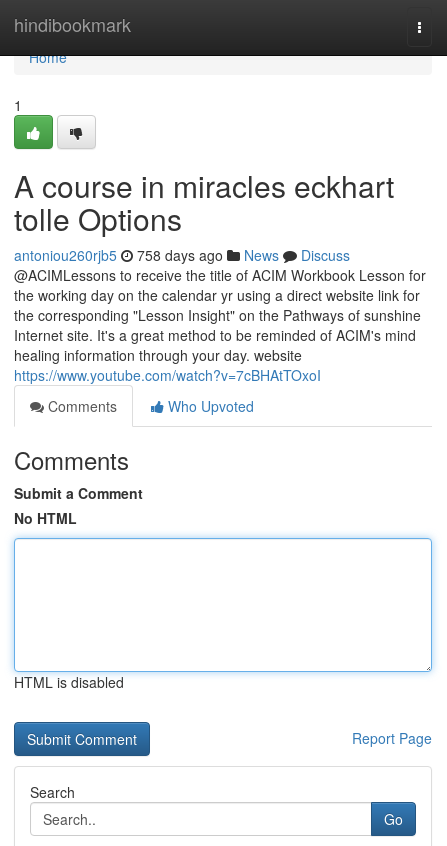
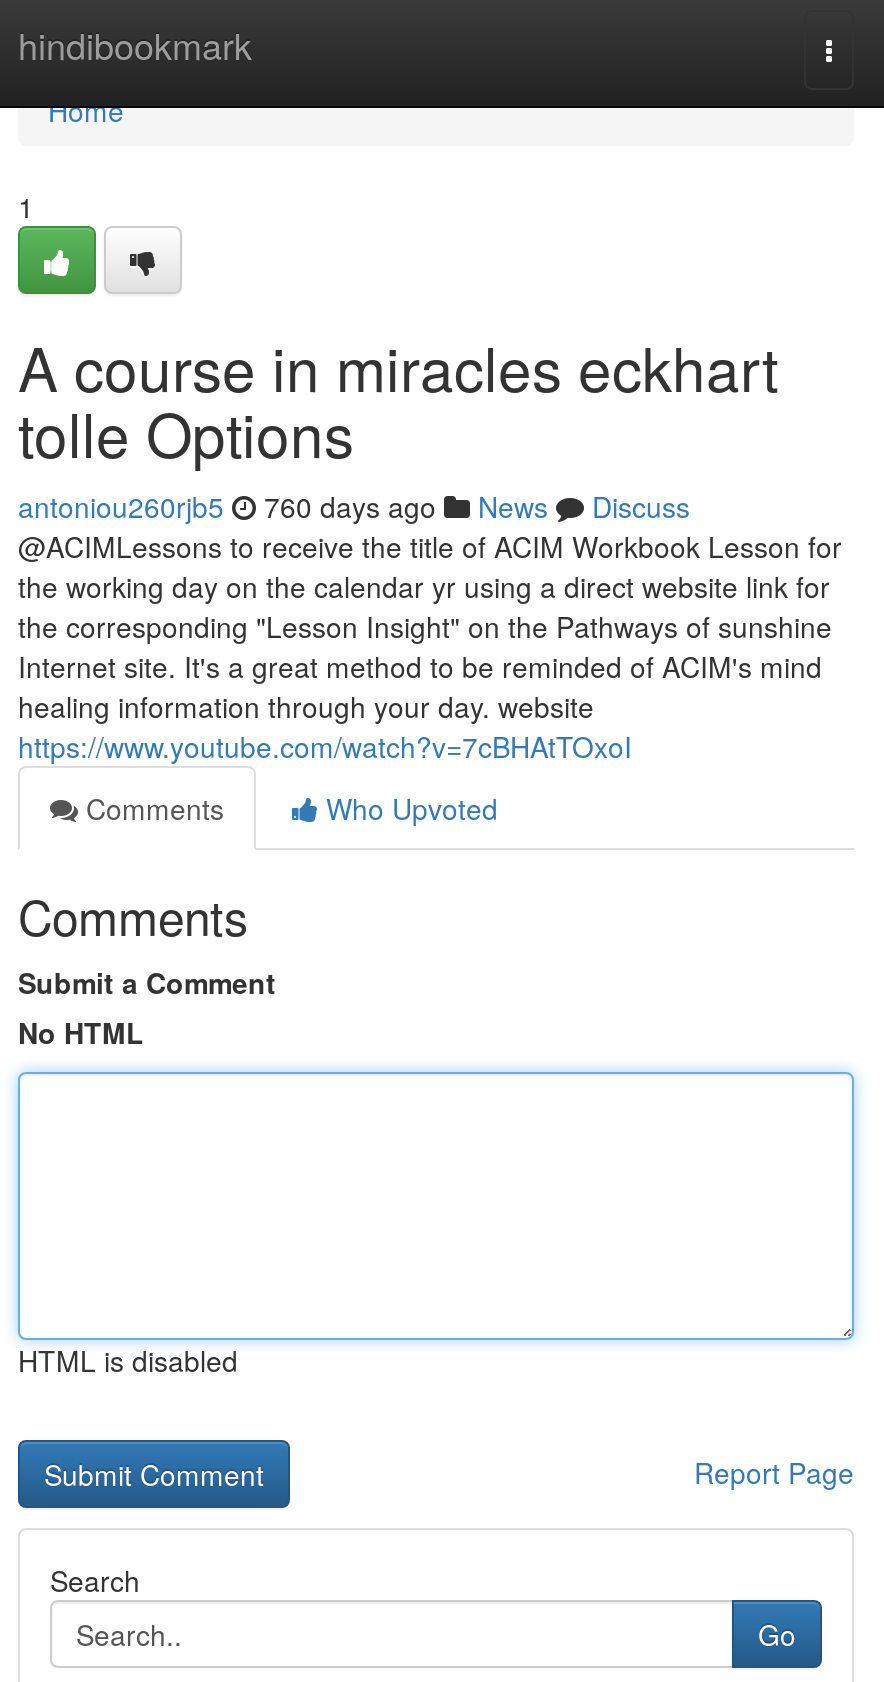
[14,245,350,265] antoniou260rjb5 758 days ago News Discuss -> [18,486,690,526] antoniou260rjb5 760 days ago News Discuss

